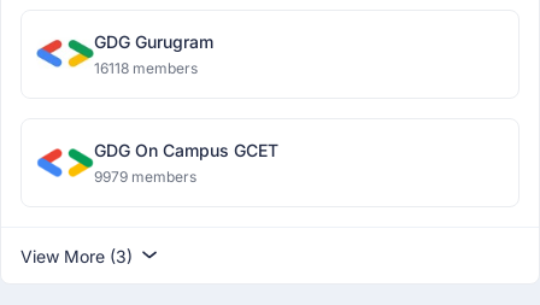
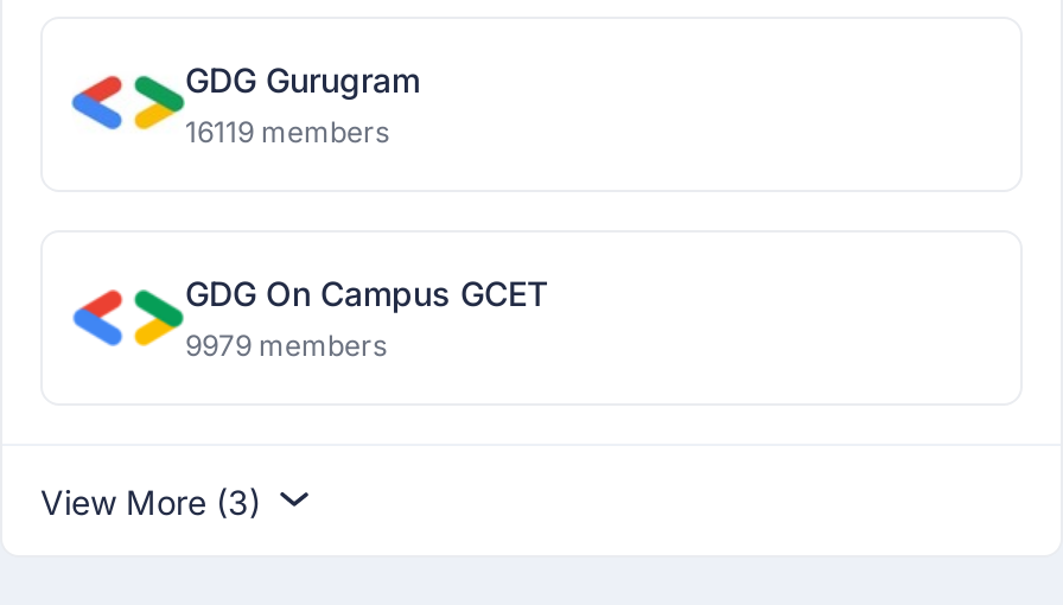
[94,59,198,77] 16118 members -> [185,114,389,149] 16119 members

